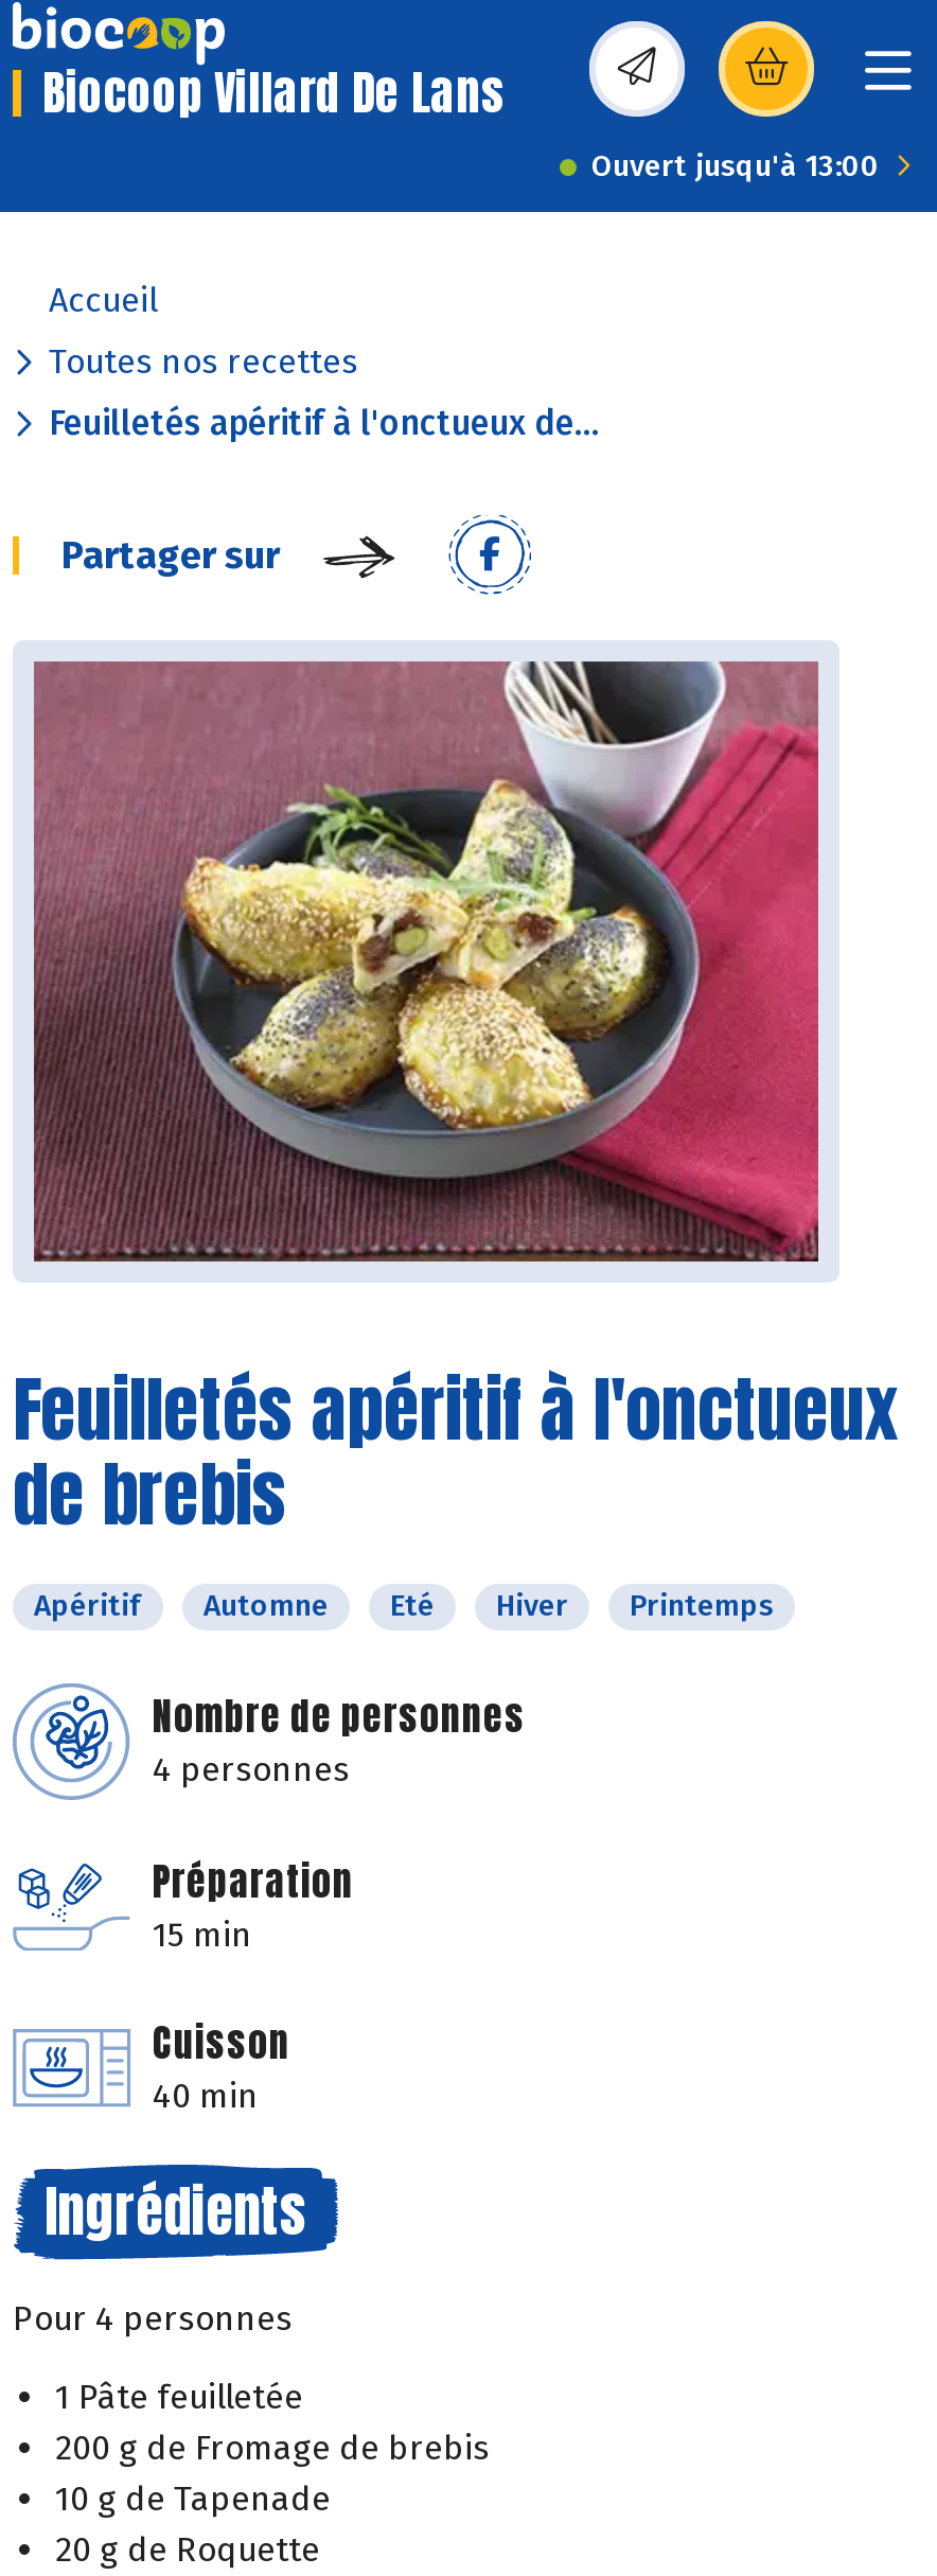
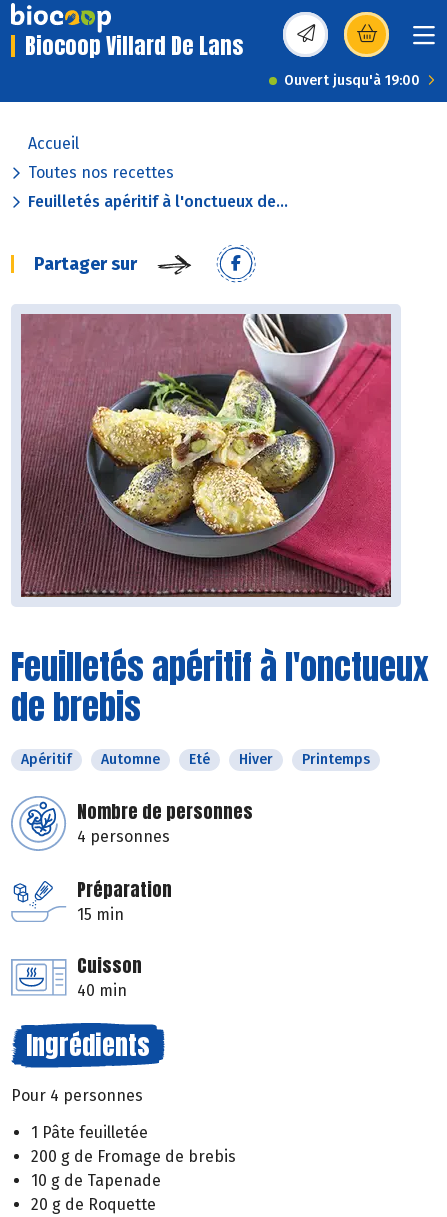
[591,148,880,184] Ouvert jusqu'à 13:00 -> [284,72,420,89] Ouvert jusqu'à 19:00

